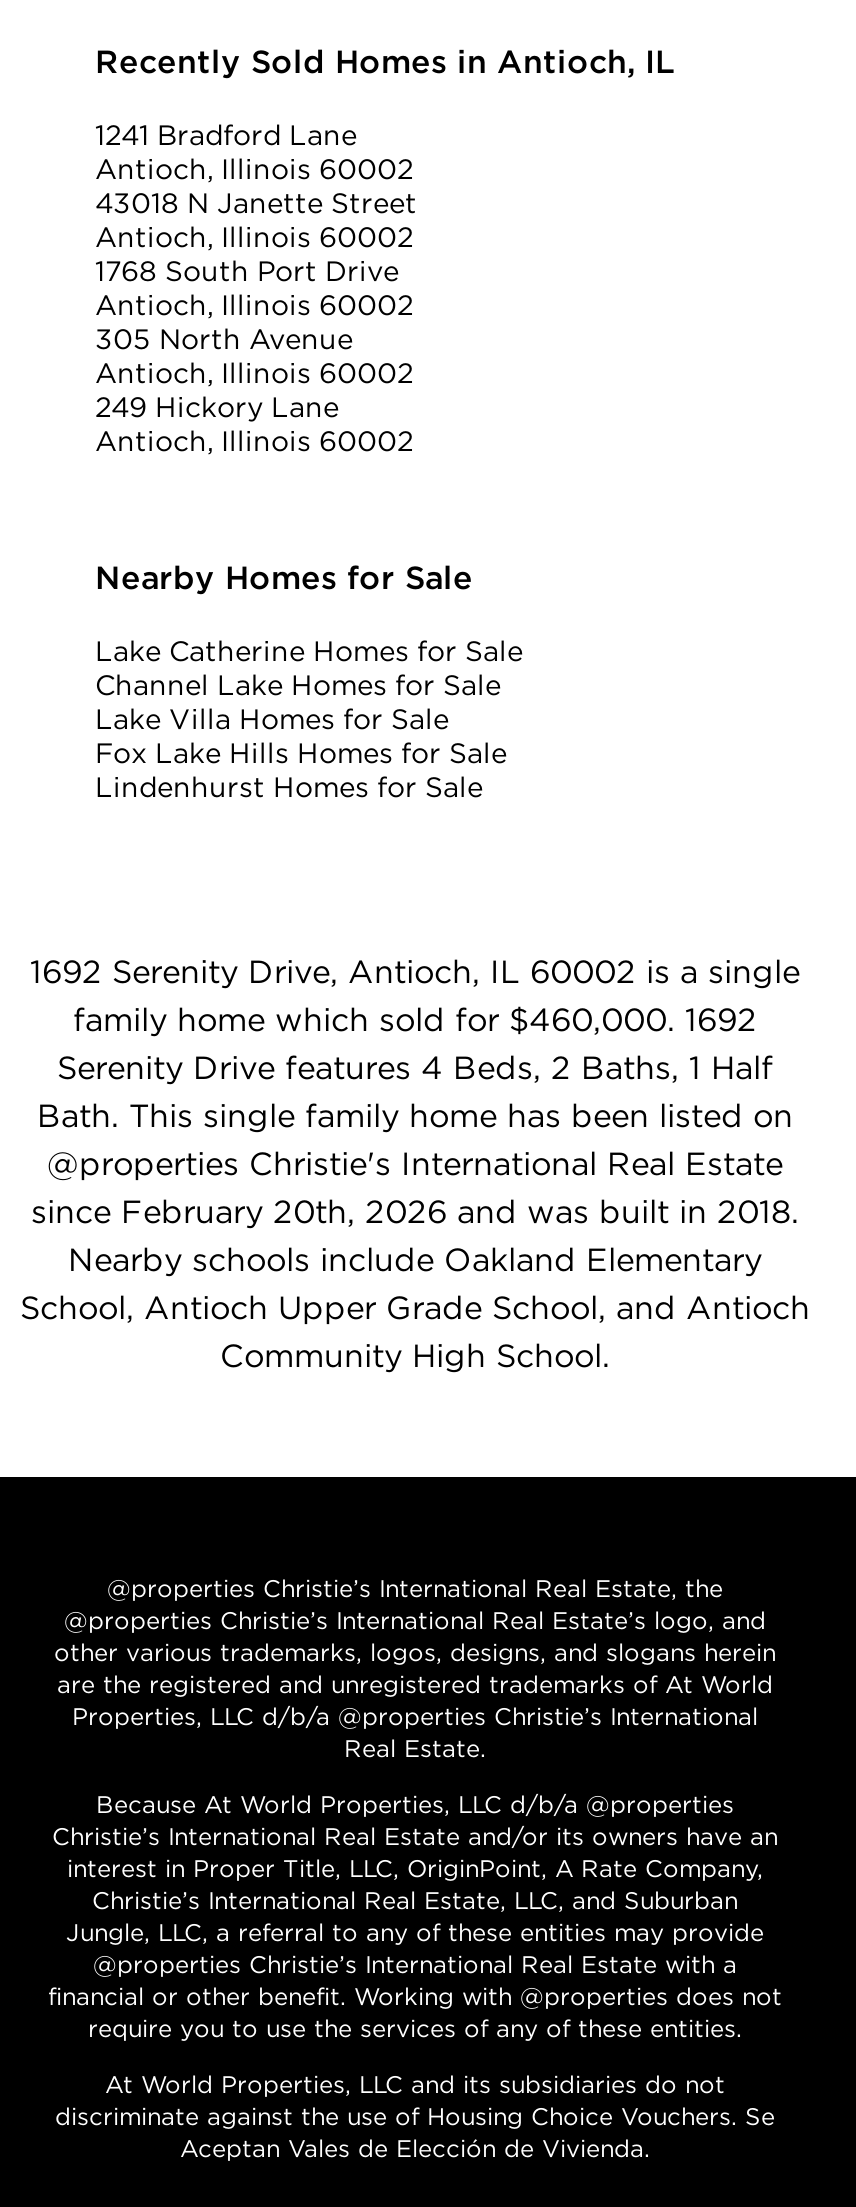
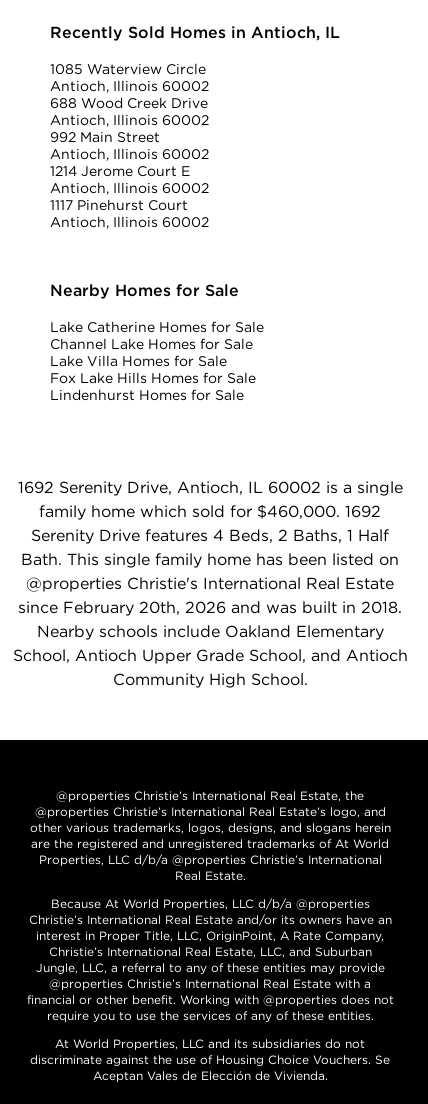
[95,120,357,152] 1241 Bradford Lane -> [50,61,206,77] 1085 Waterview Circle
[95,188,417,220] 43018 N Janette Street -> [50,95,208,111] 688 Wood Creek Drive
[95,256,399,288] 1768 South Port Drive -> [50,129,160,145] 992 Main Street
[95,324,353,356] 305 North Avenue -> [50,163,190,179] 1214 Jerome Court E
[95,392,339,424] 249 Hickory Lane -> [50,197,188,213] 1117 Pinehurst Court

